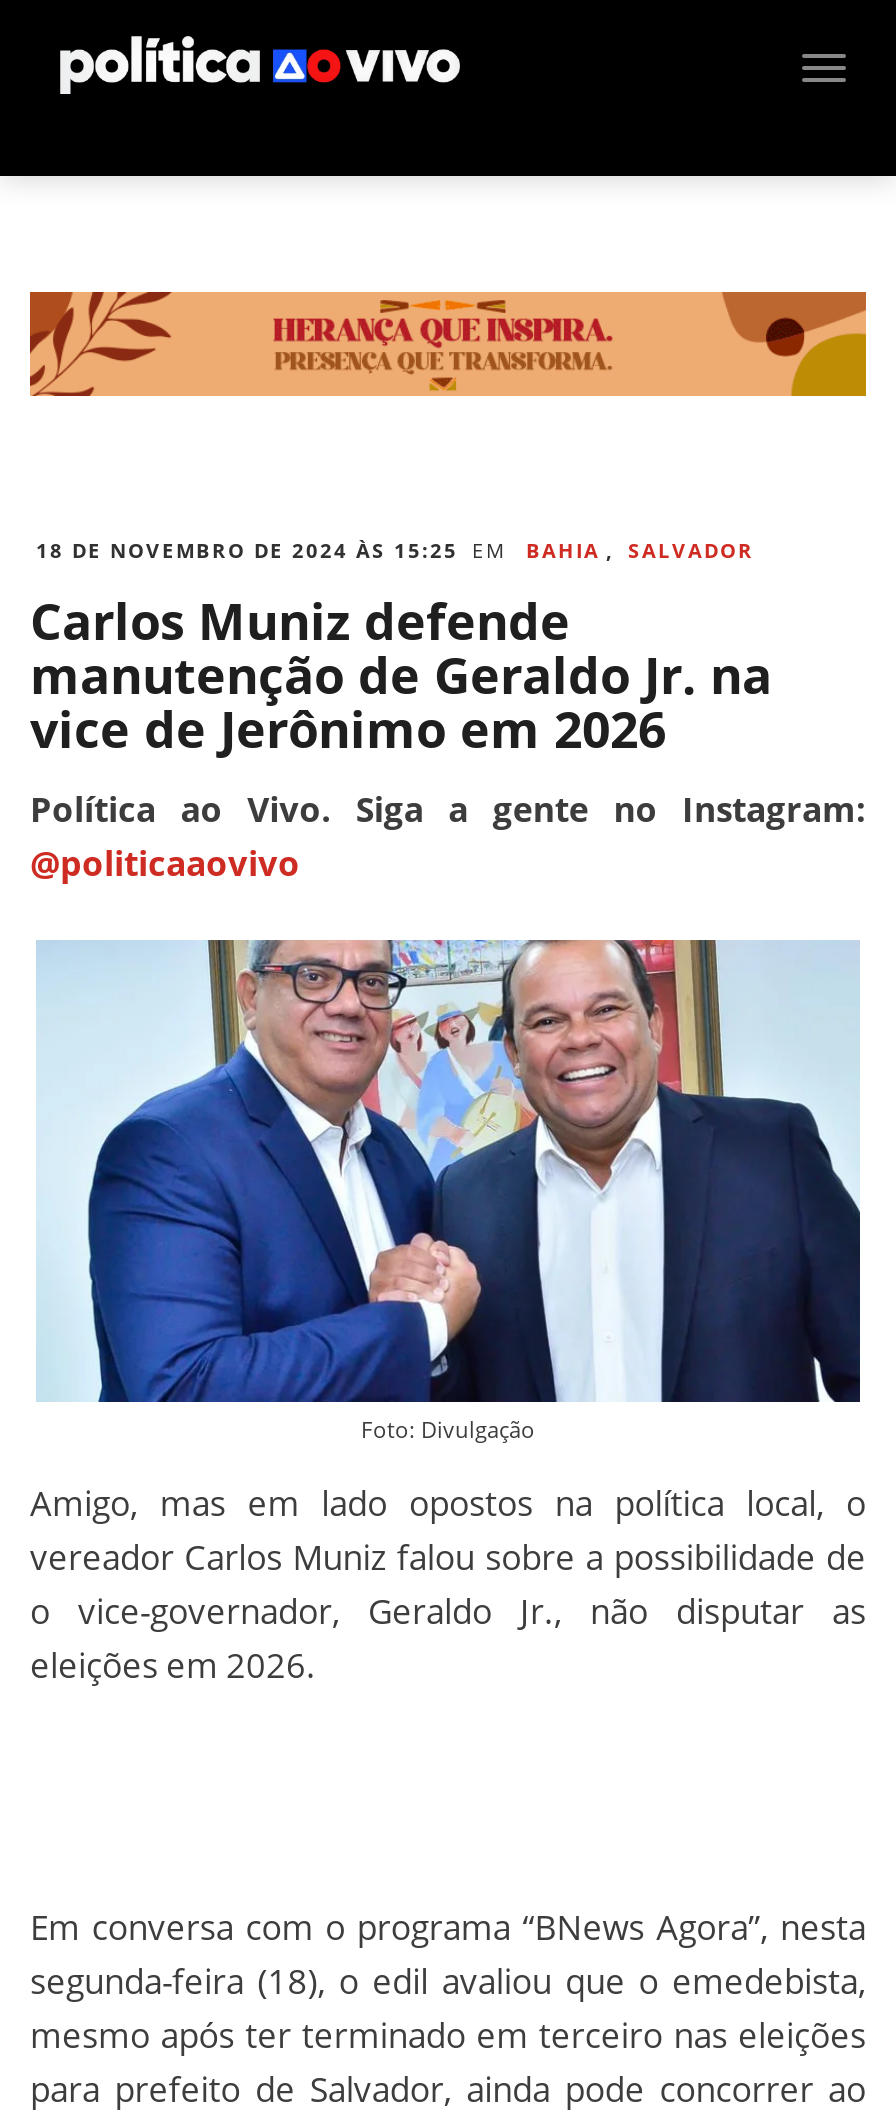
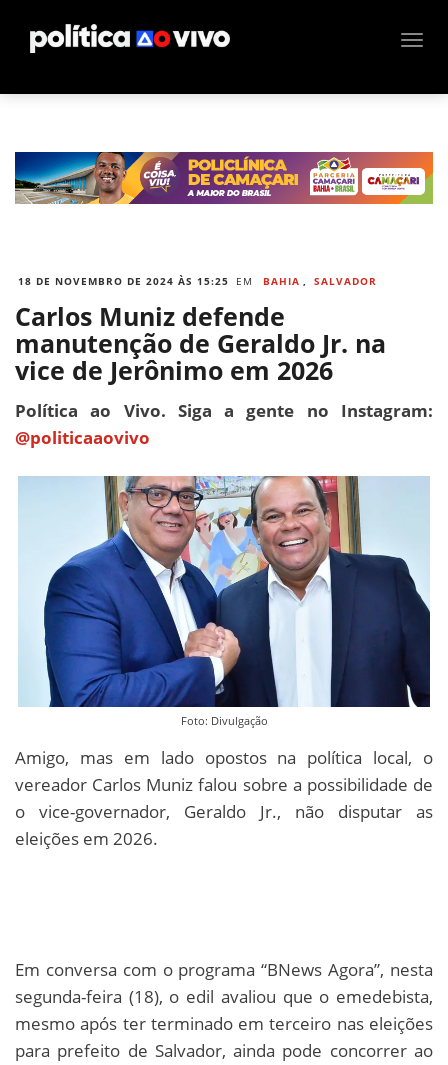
[28,290,866,398] [image] -> [14,151,433,205] [image]

